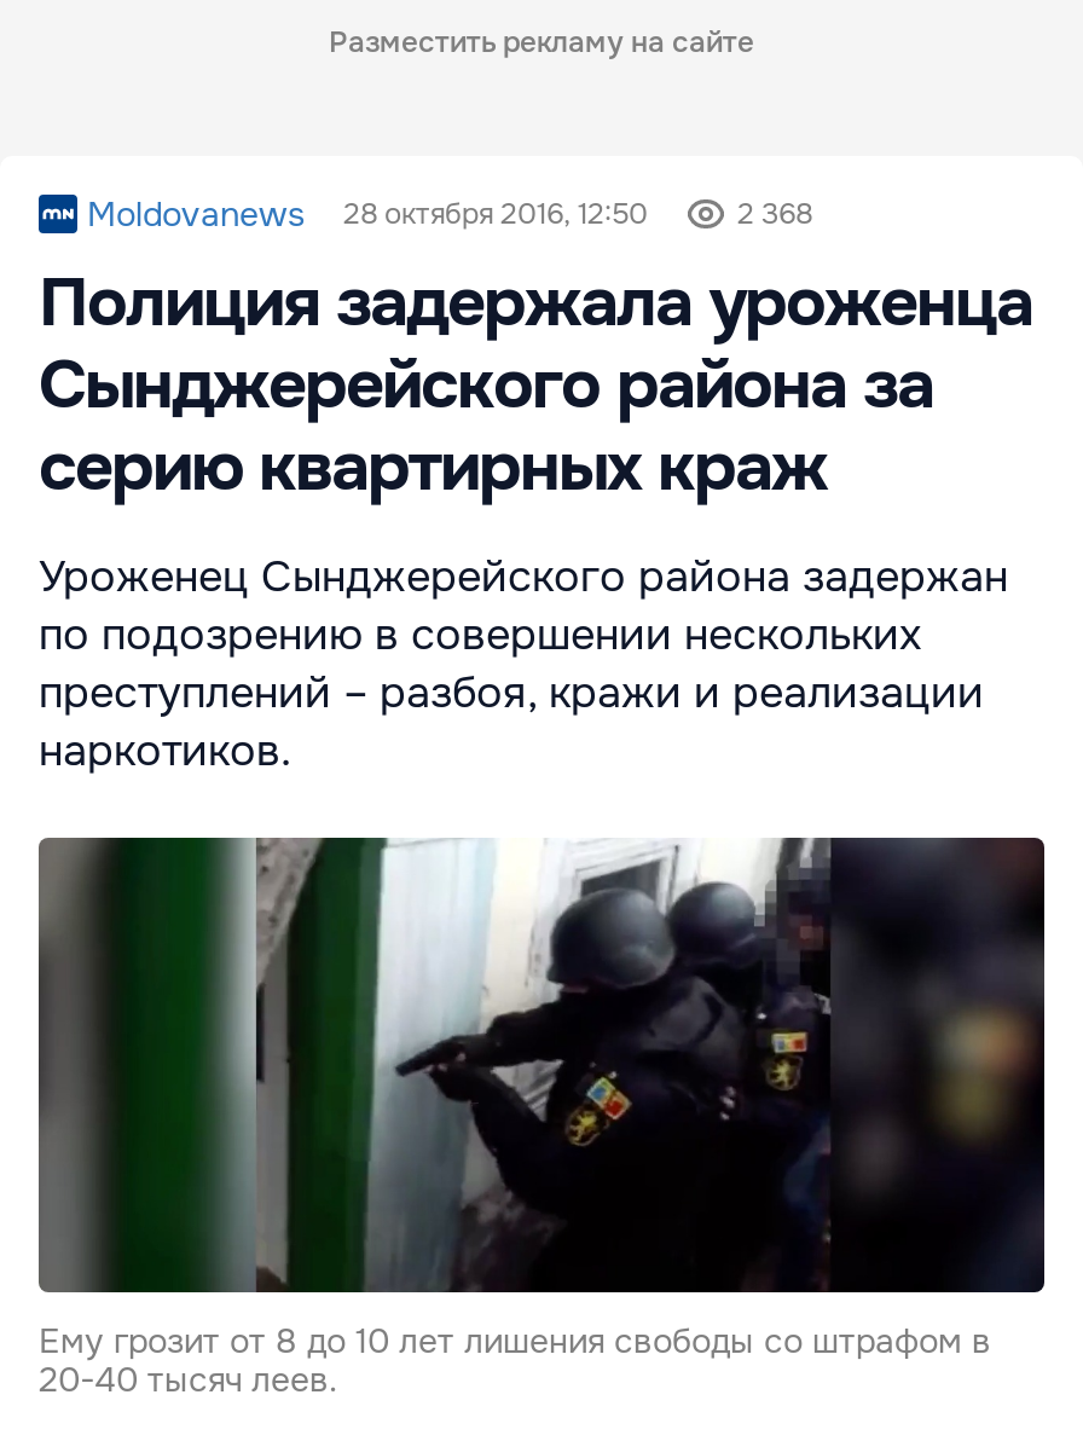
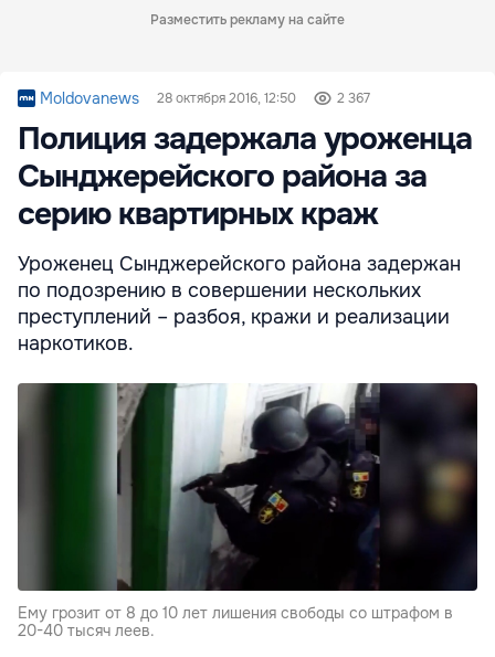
[737,195,812,234] 2 368 -> [337,90,370,107] 2 367

